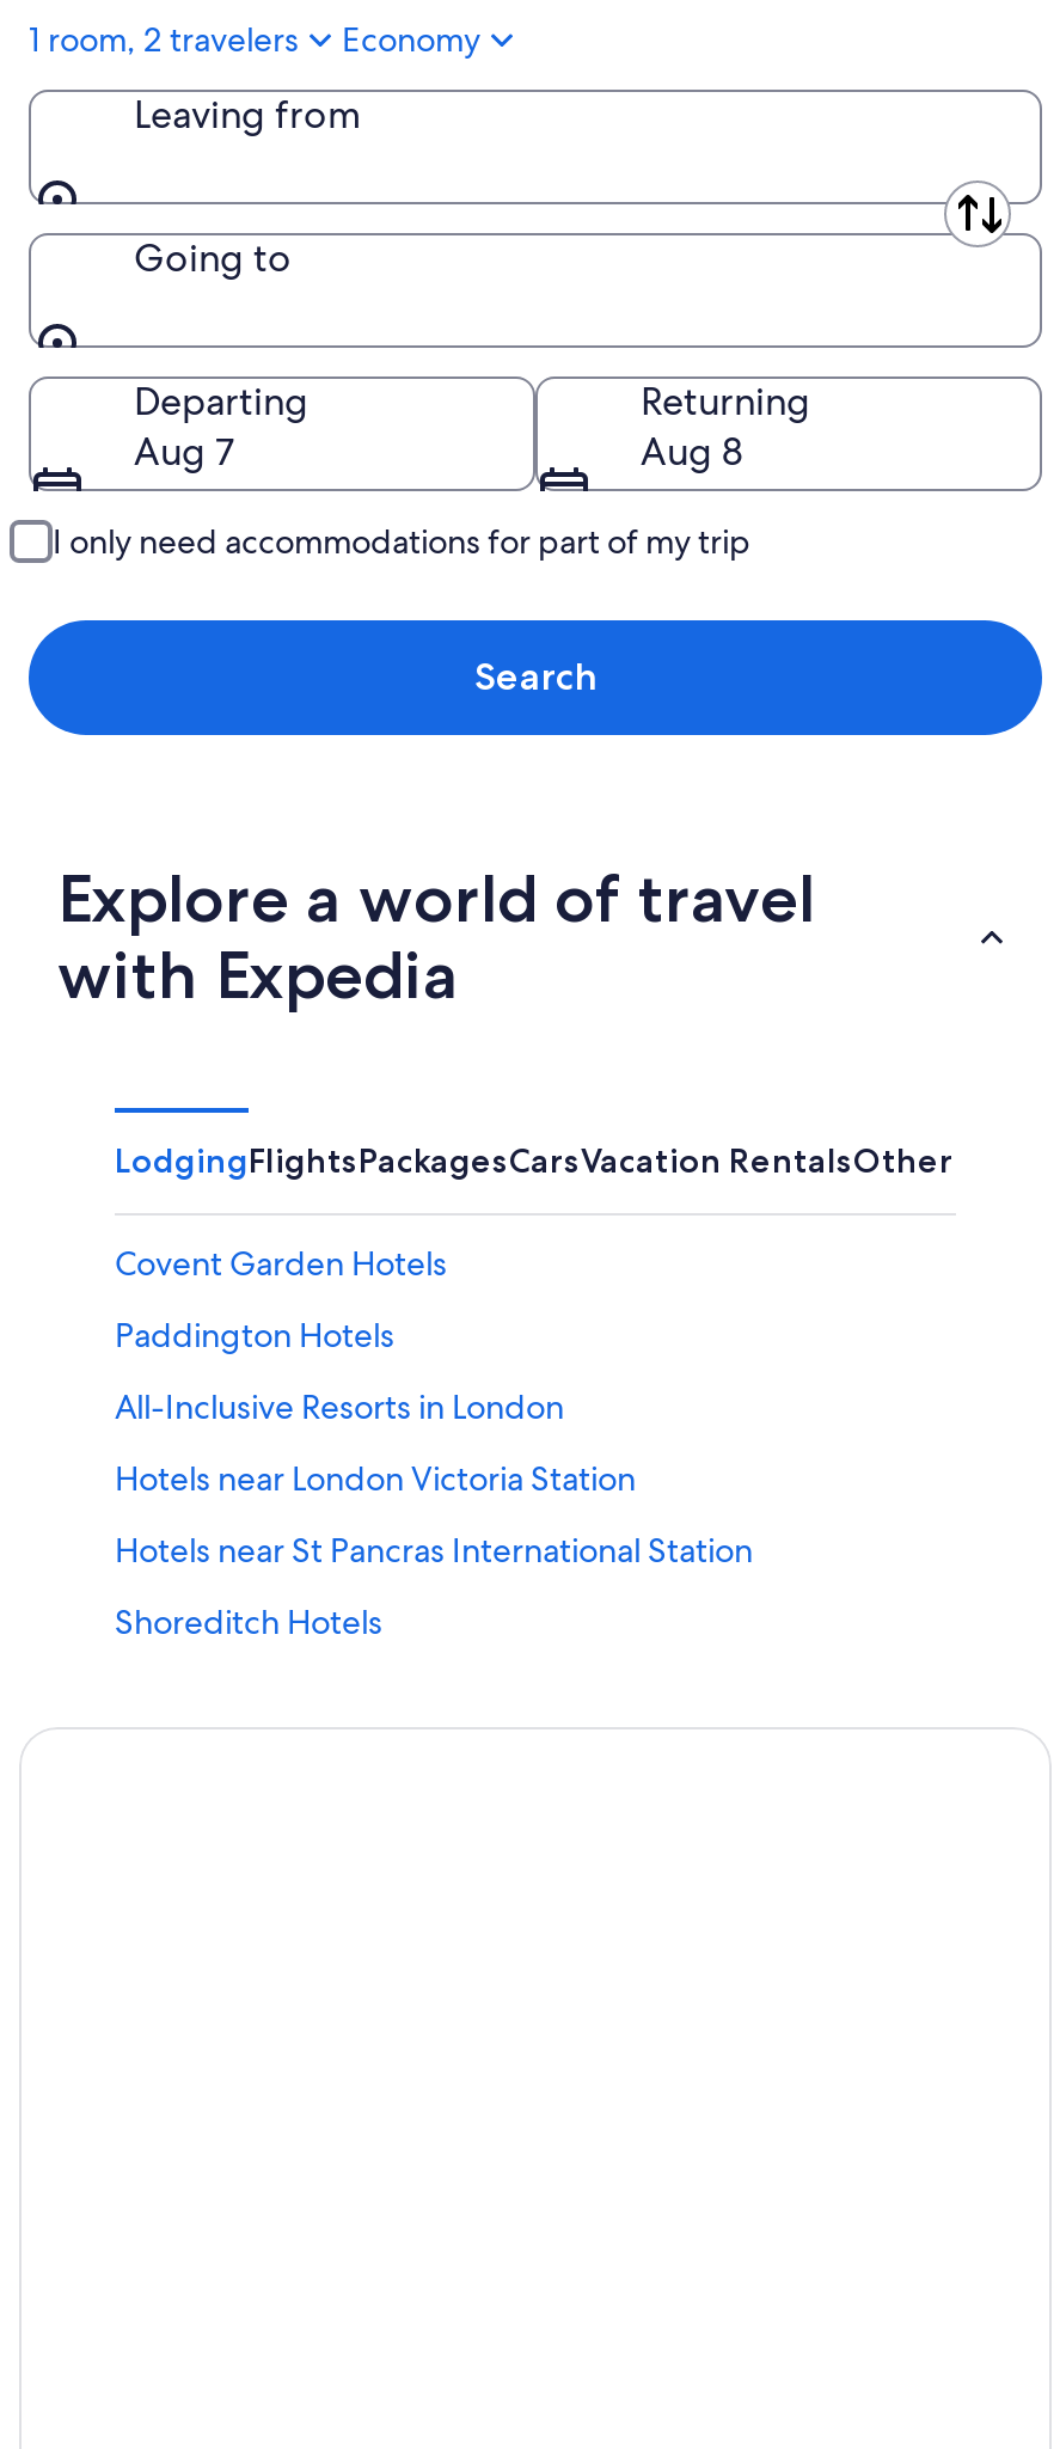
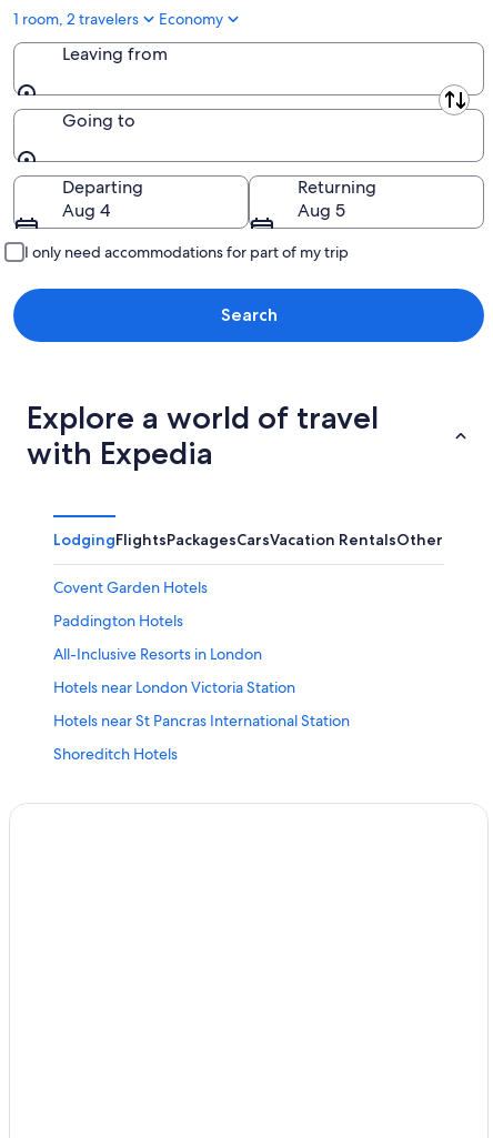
[134,426,234,476] Aug 7 -> [62,198,110,222] Aug 4
[641,426,743,476] Aug 8 -> [298,198,345,222] Aug 5

